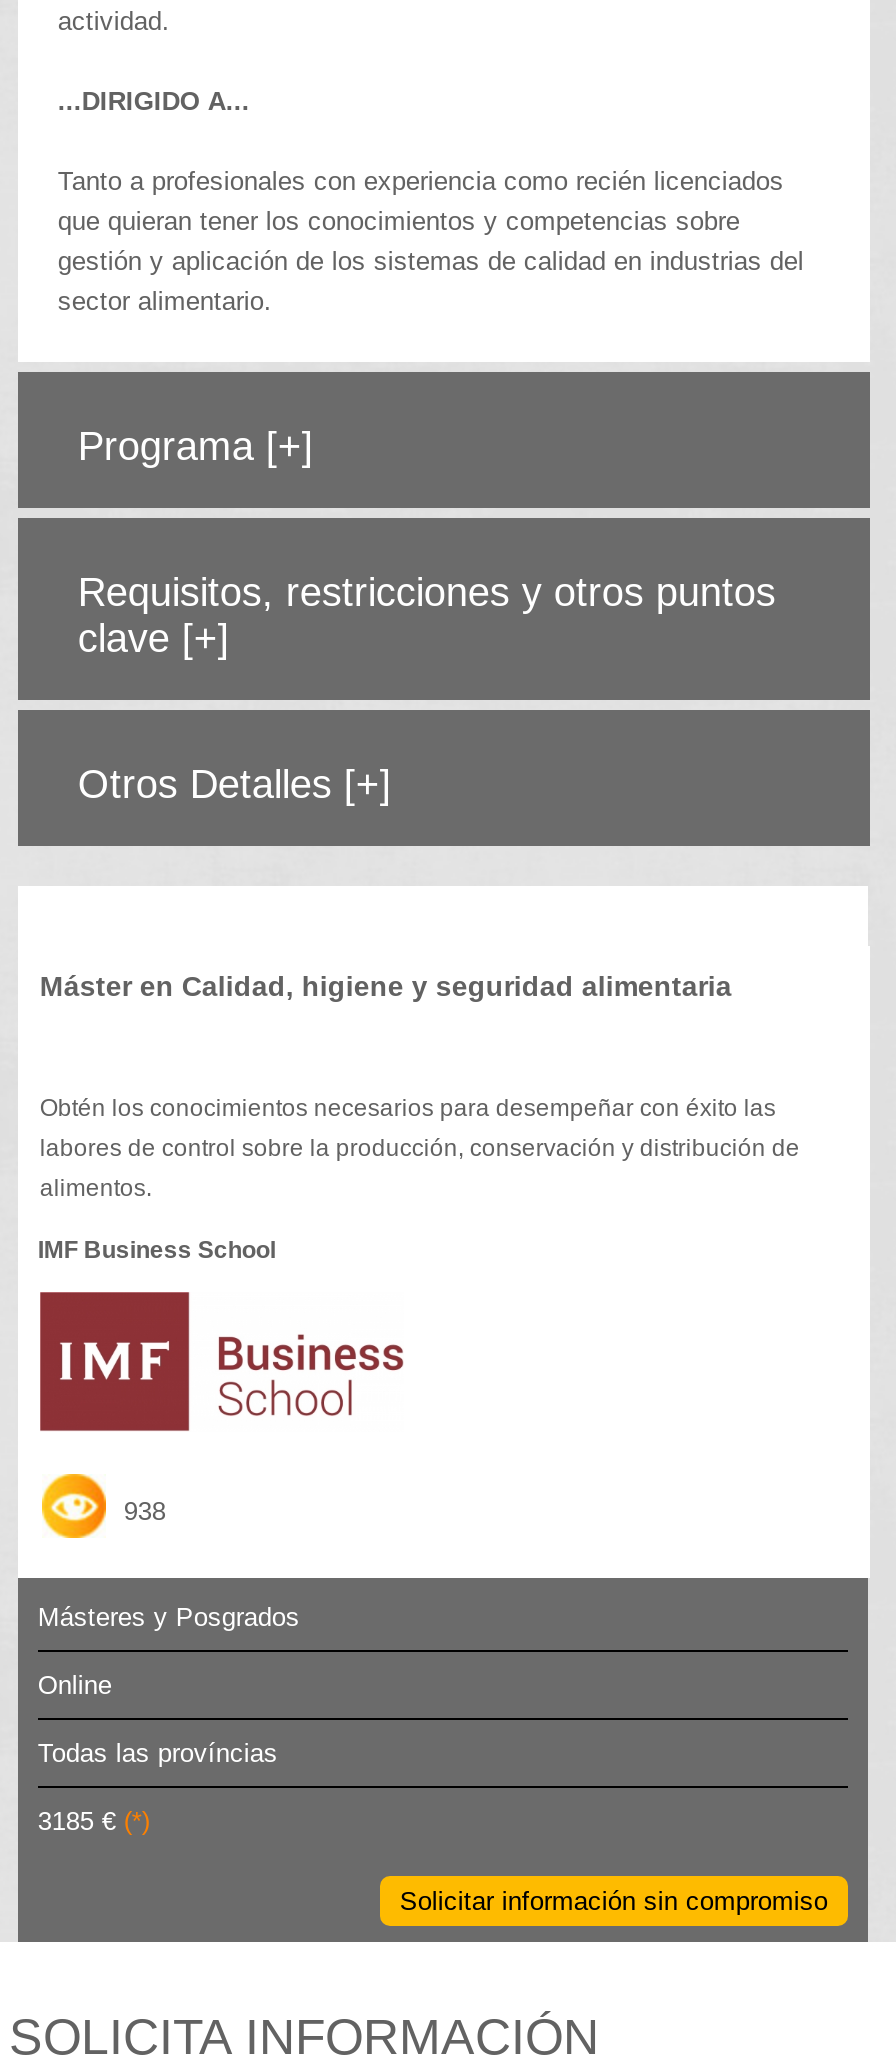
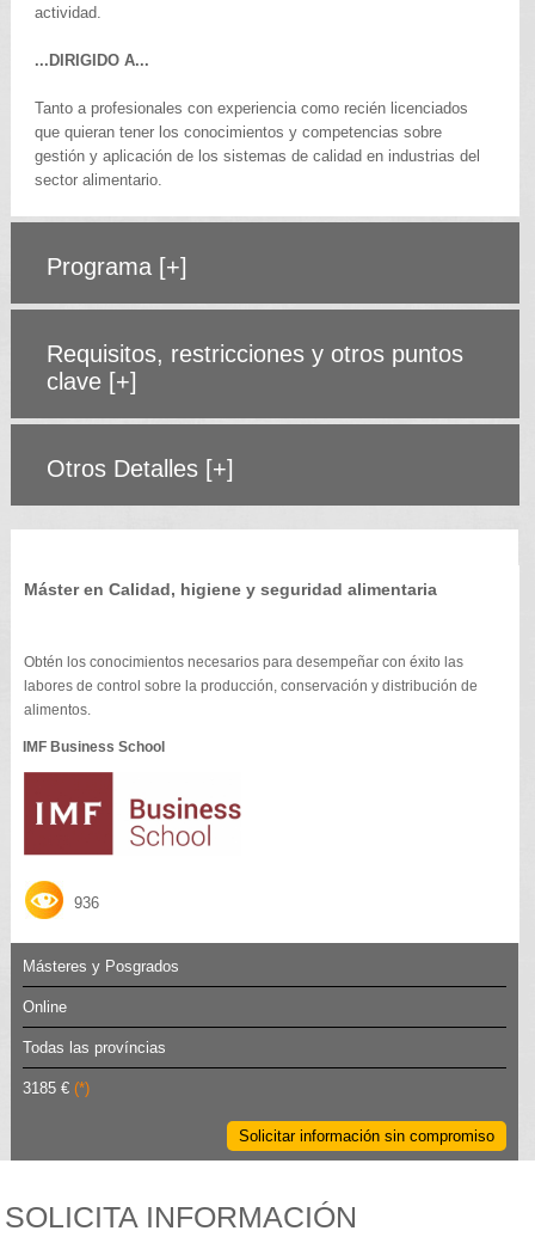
[124,1495,166,1525] 938 -> [74,893,99,911] 936

